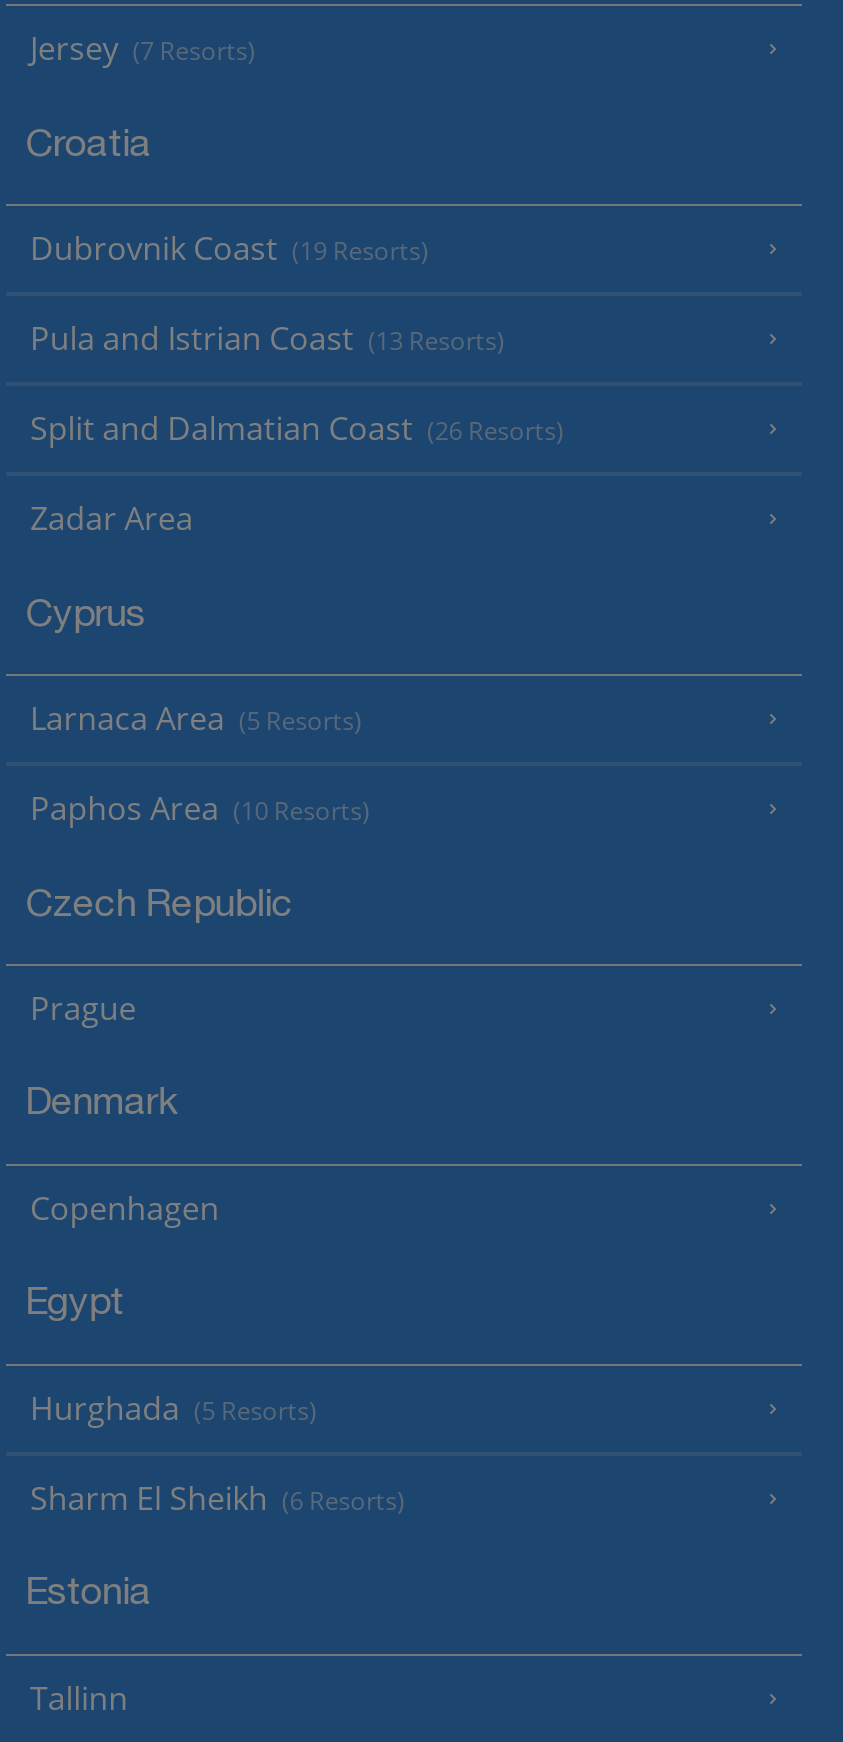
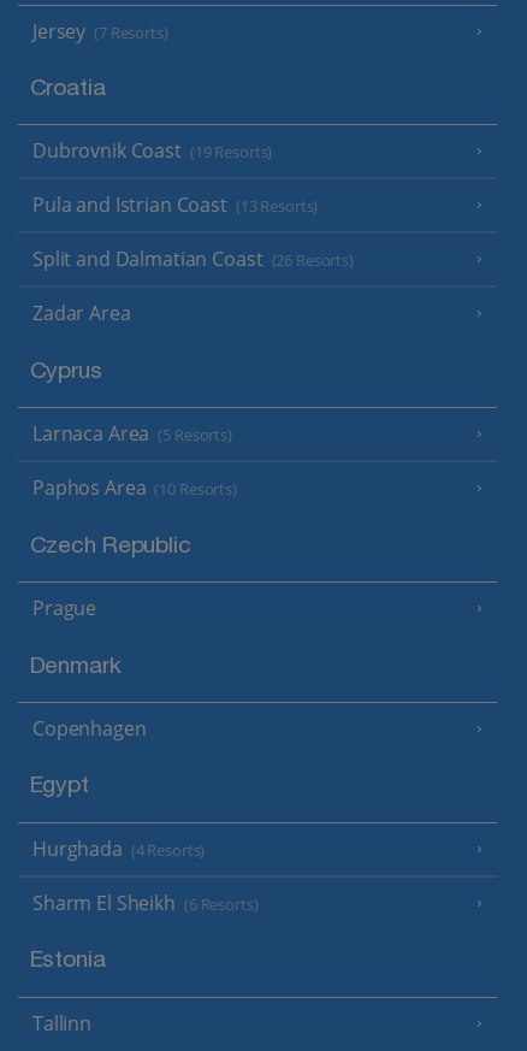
[30,1386,317,1430] Hurghada (5 Resorts) -> [32,835,205,862] Hurghada (4 Resorts)

